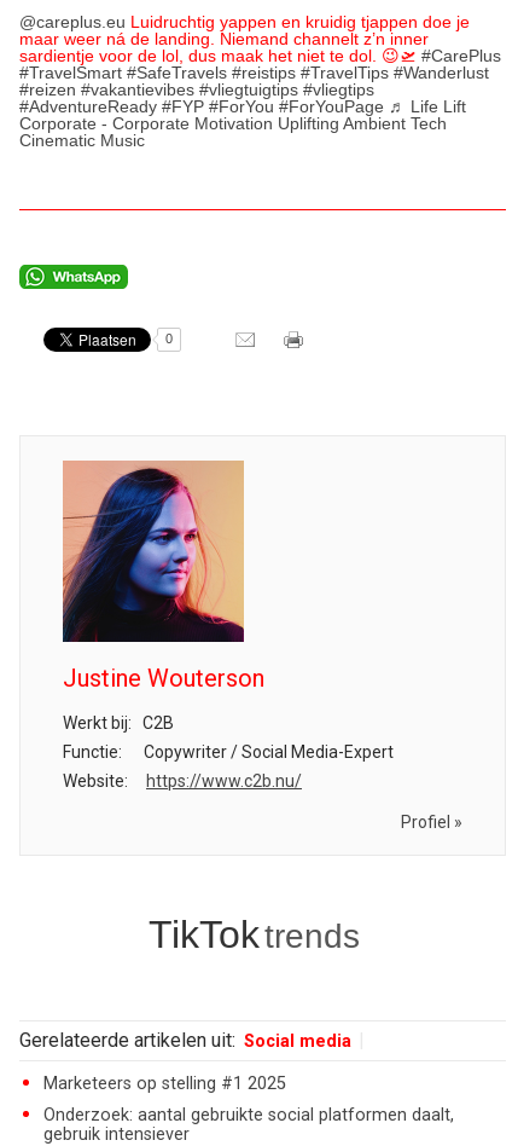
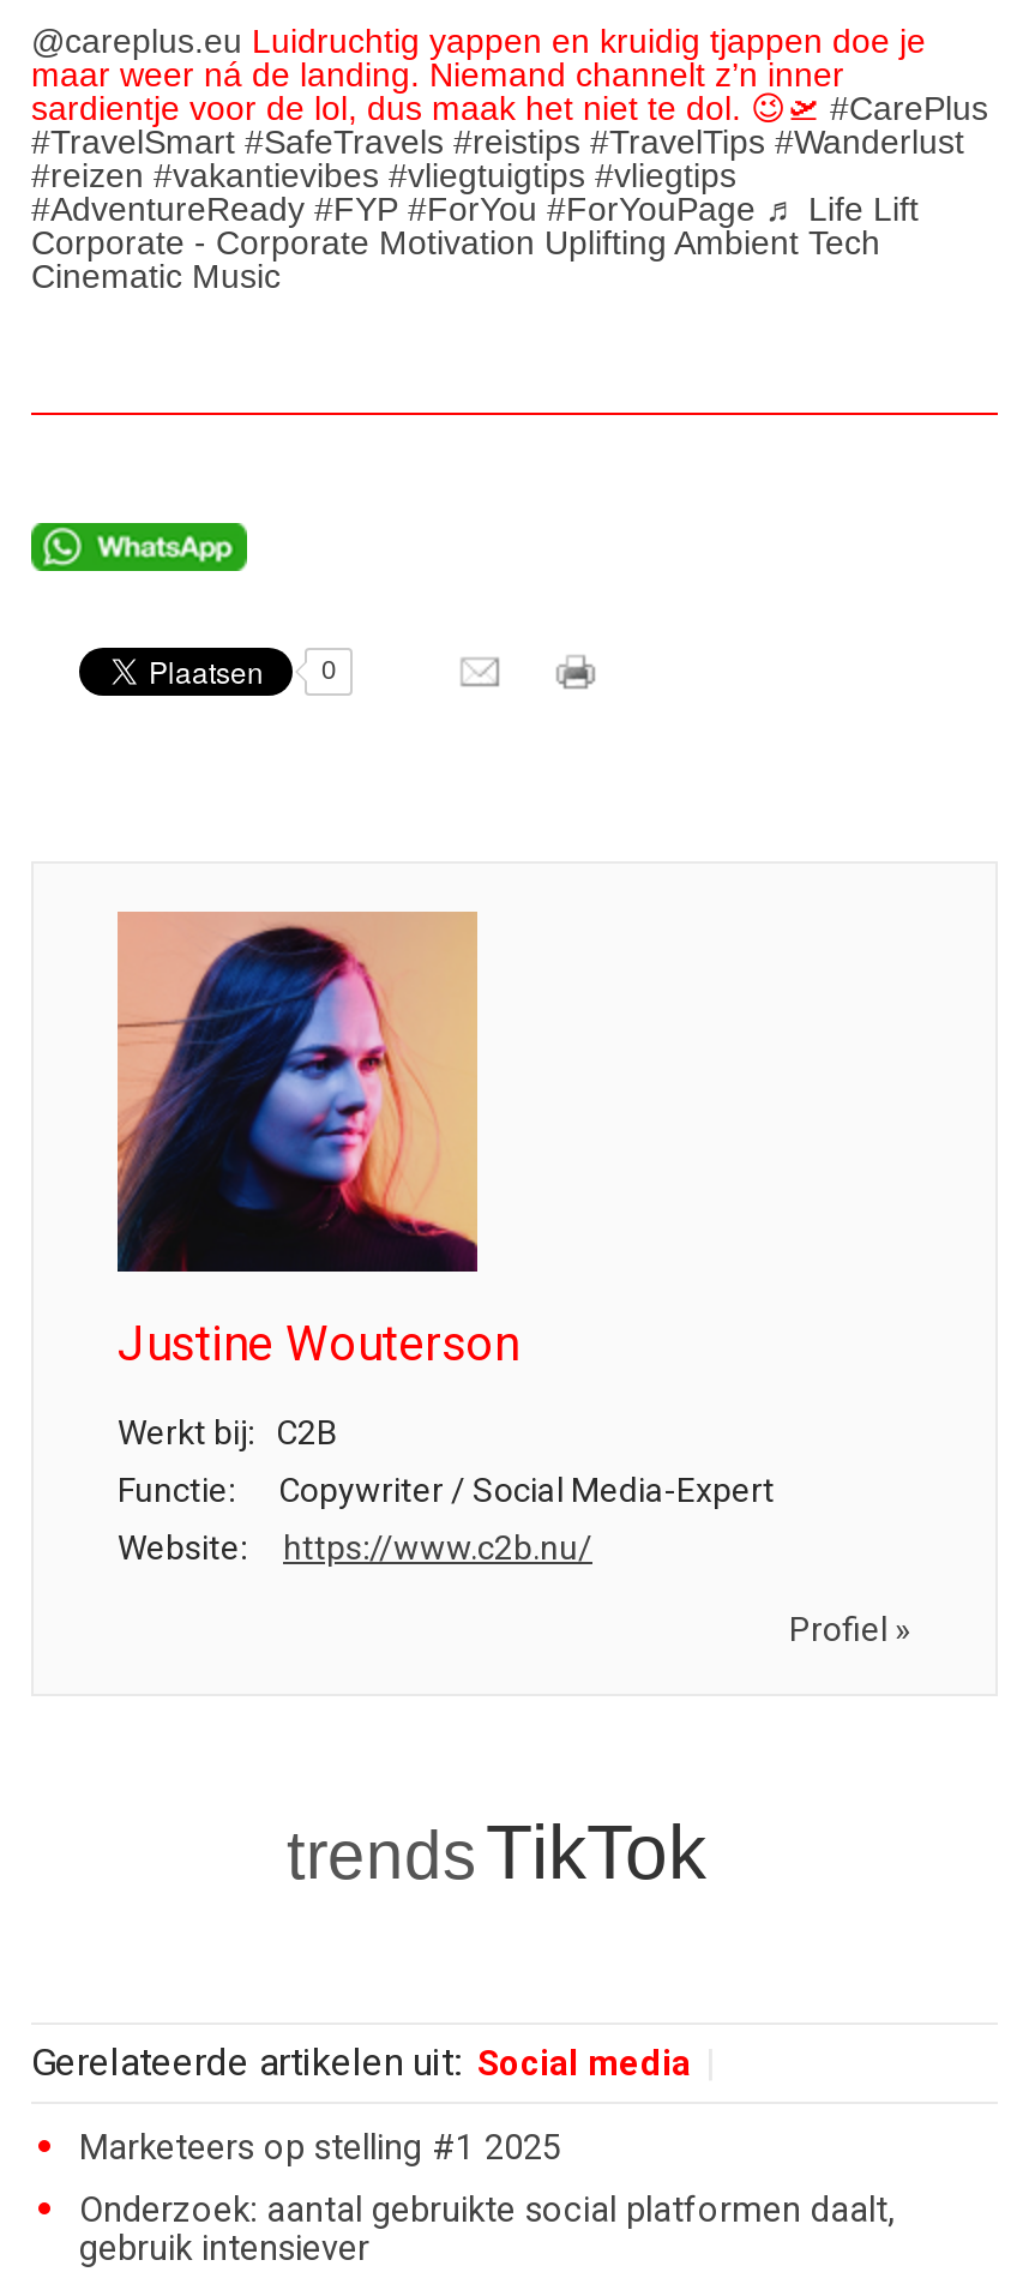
[148,912,359,956] TikTok trends -> [287,1808,706,1895] trends TikTok

